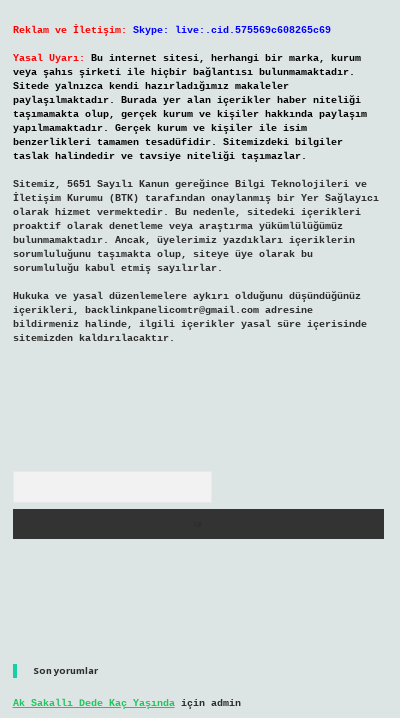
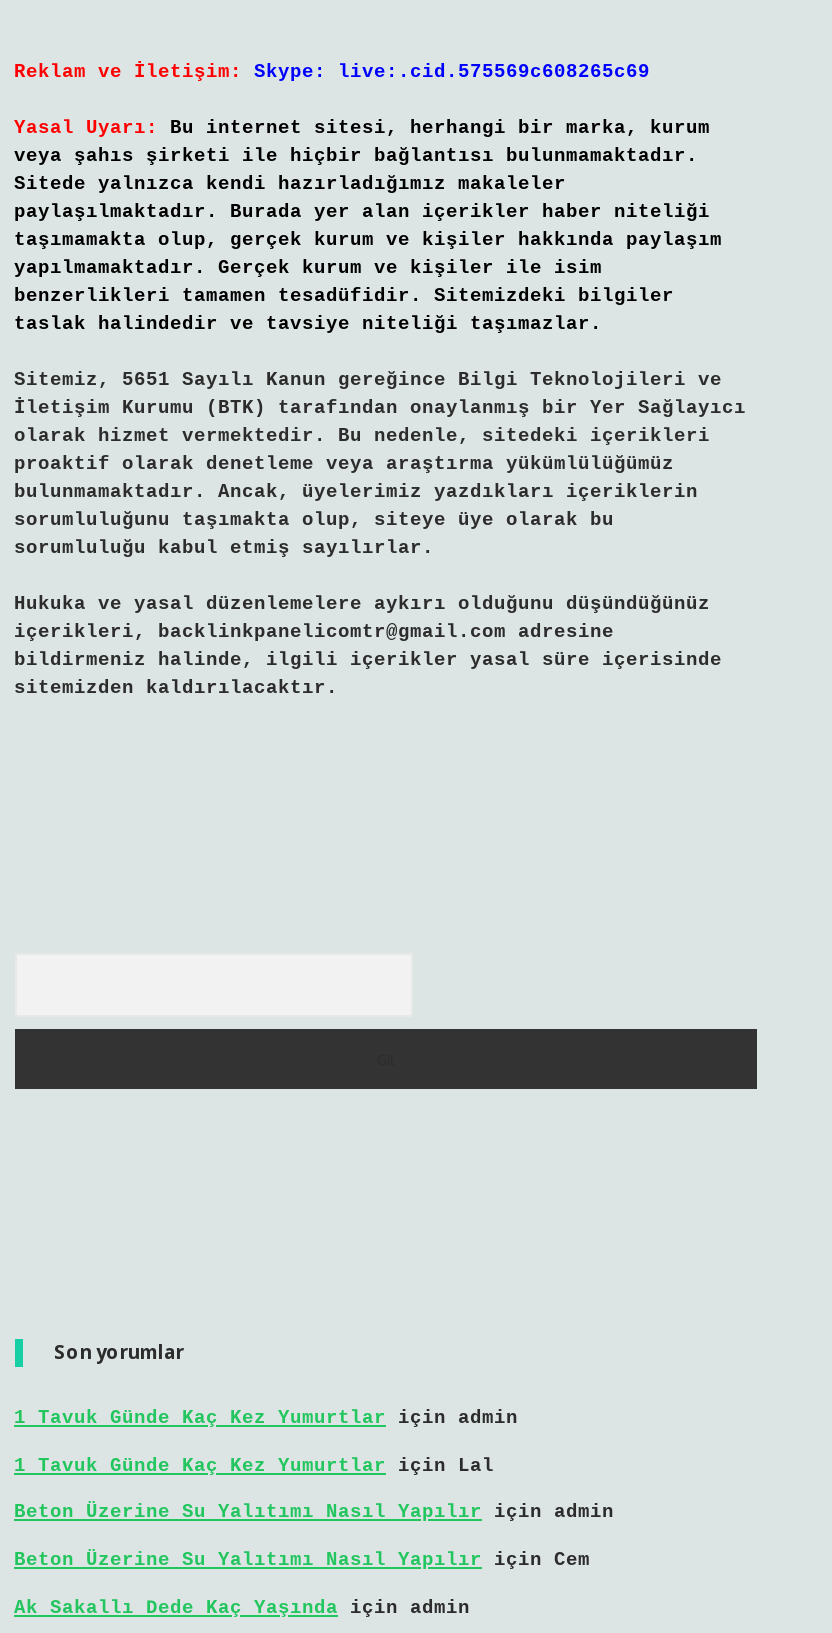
none -> [14,1407,614,1571] 1 Tavuk Günde Kaç Kez Yumurtlar için admin | 1 Tavuk Günde Kaç Kez Yumurtlar için Lal | Beton Üzerine Su Yalıtımı Nasıl Yapılır için admin | Beton Üzerine Su Yalıtımı Nasıl Yapılır için Cem

